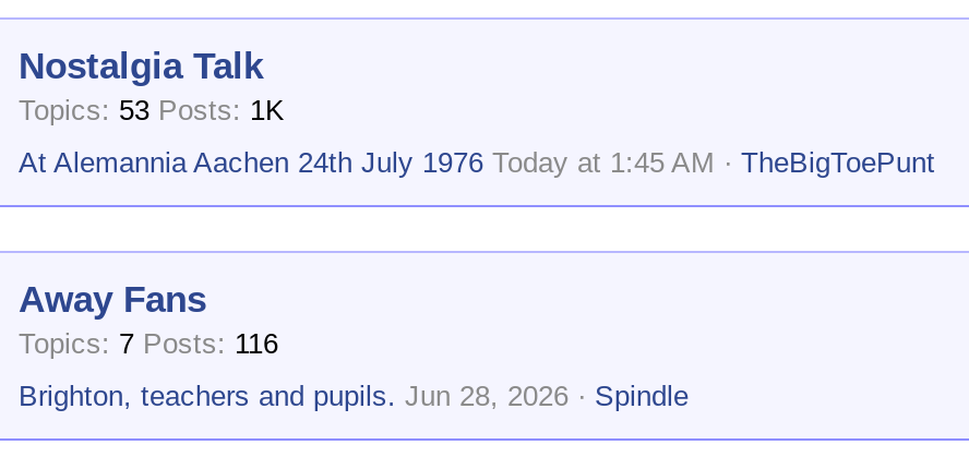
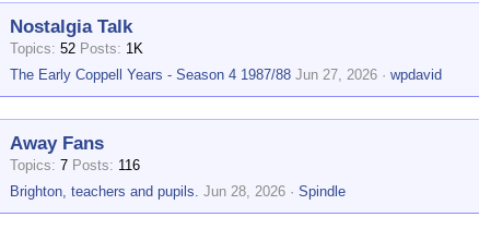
[19,94,285,127] Topics 53 Posts 1K -> [10,40,143,57] Topics 52 Posts 1K
[19,146,935,179] At Alemannia Aachen 24th July 1976 Today at 1:45 AM | TheBigToePunt -> [10,67,442,83] The Early Coppell Years - Season 4 1987/88 Jun 27, 2026 | wpdavid

